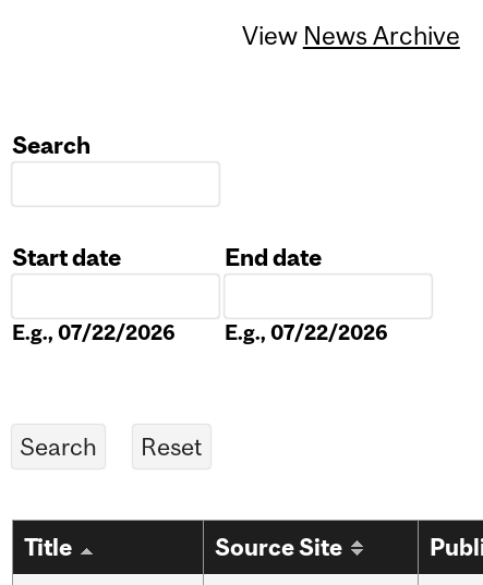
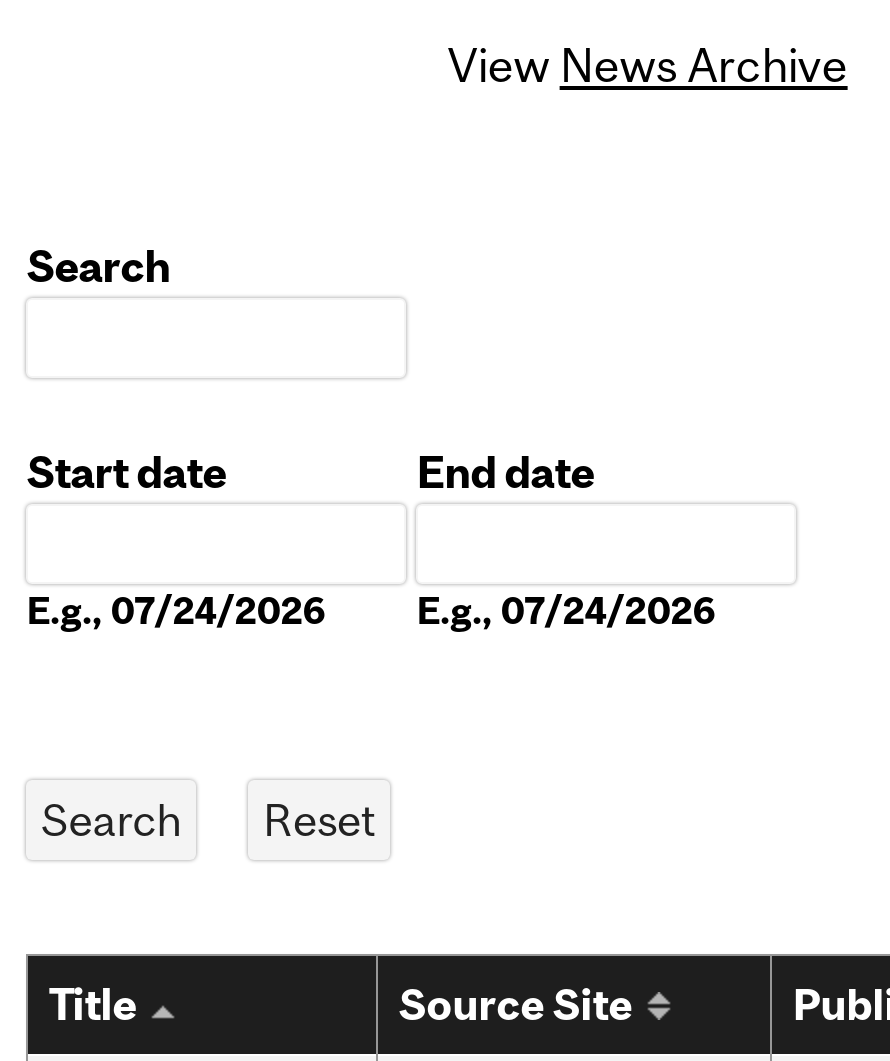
[12,321,176,345] E.g., 07/22/2026 -> [26,589,326,633] E.g., 07/24/2026
[225,321,388,345] E.g., 07/22/2026 -> [416,589,716,633] E.g., 07/24/2026

